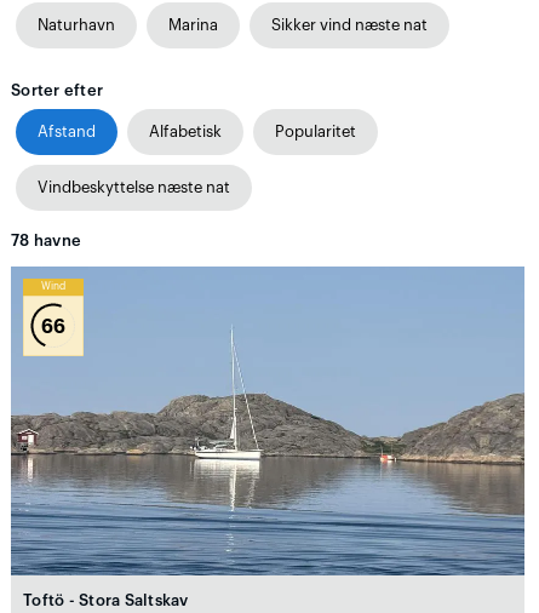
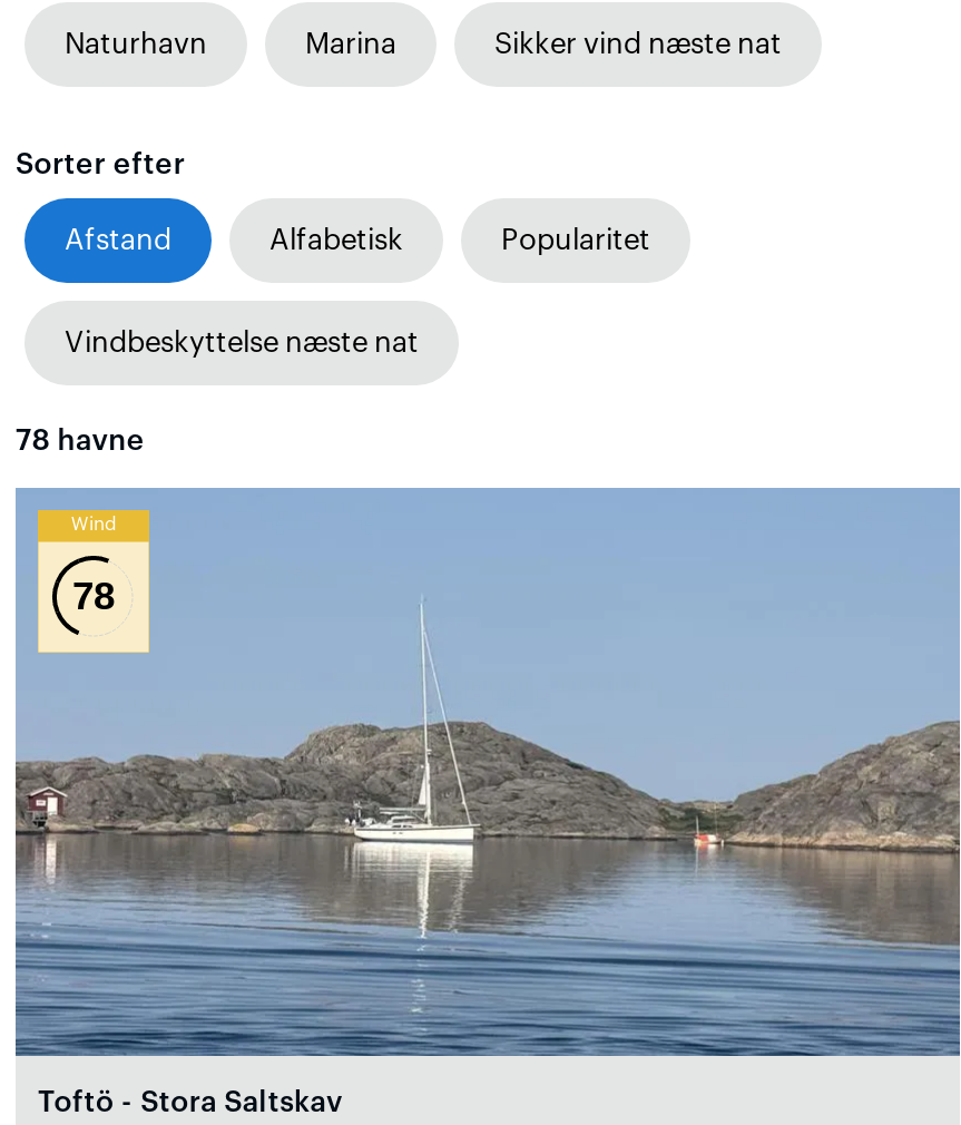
[41,314,65,338] 66 -> [72,575,115,618] 78

